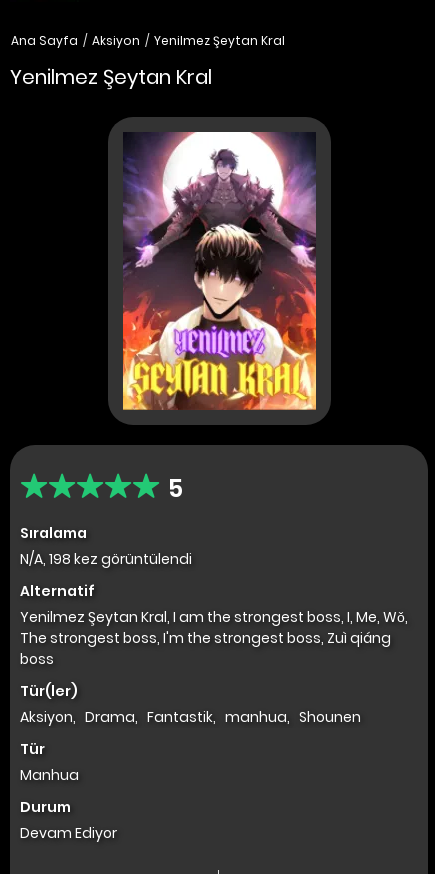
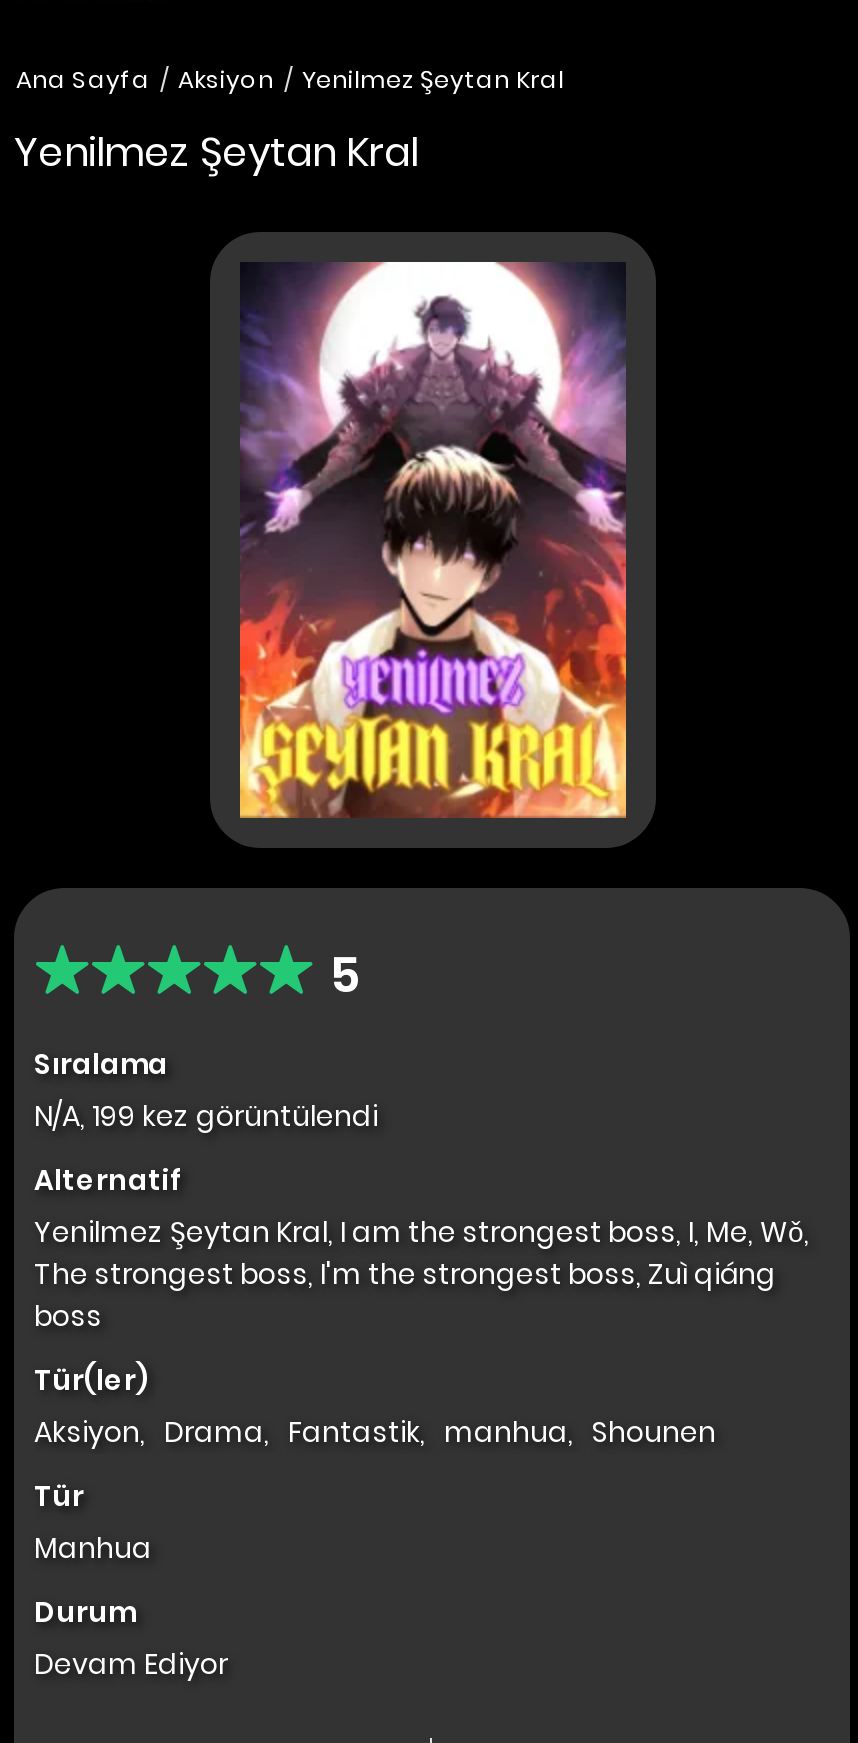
[20,549,192,569] N/A, 198 kez görüntülendi -> [34,1097,378,1137] N/A, 199 kez görüntülendi

